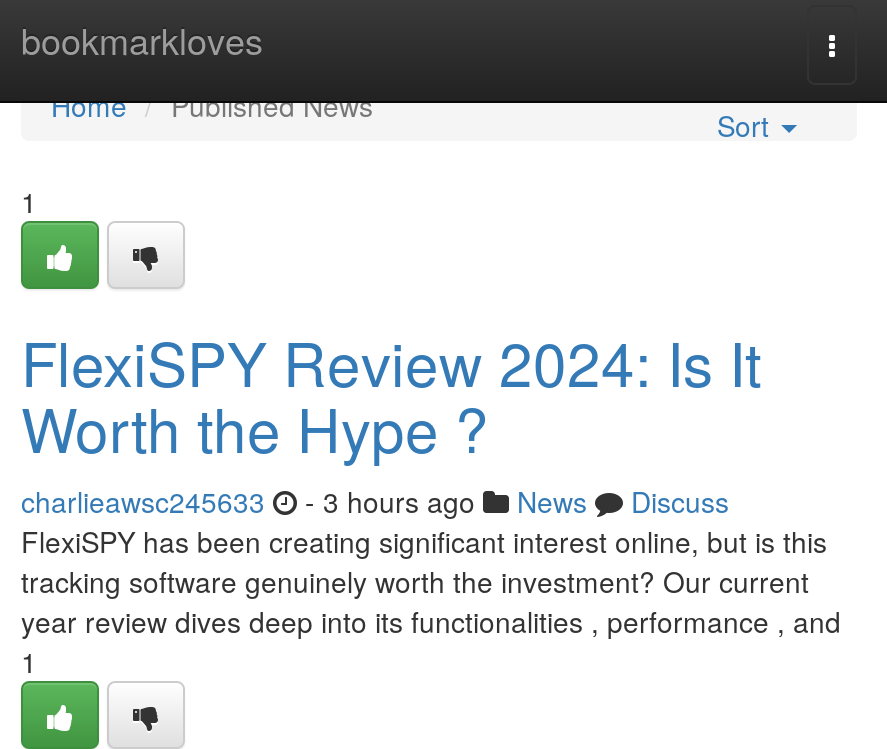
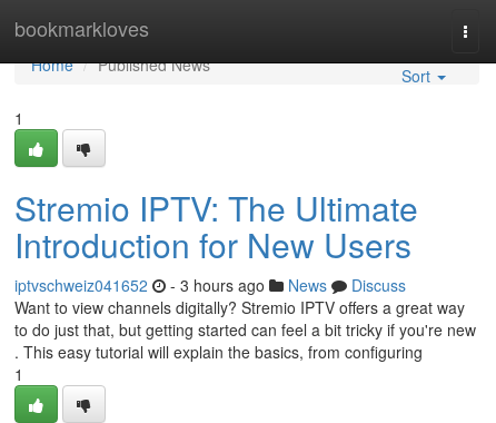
[21,319,761,521] FlexiSPY Review 2024: Is It | Worth the Hype ? | charlieawsc245633 -> [14,184,418,296] Stremio IPTV: The Ultimate | Introduction for New Users | iptvschweiz041652
[21,521,841,641] FlexiSPY has been creating significant interest online, but is this | tracking software genuinely worth the investment? Our current | year review dives deep into its functionalities , performance , and -> [14,296,476,363] Want to view channels digitally? Stremio IPTV offers a great way | to do just that, but getting started can feel a bit tricky if you're new | . This easy tutorial will explain the basics, from configuring

